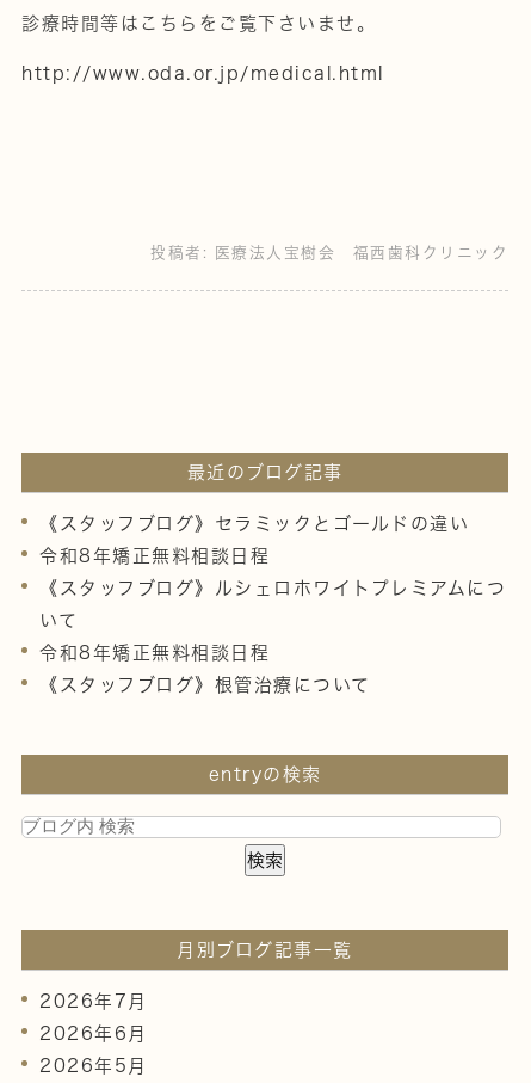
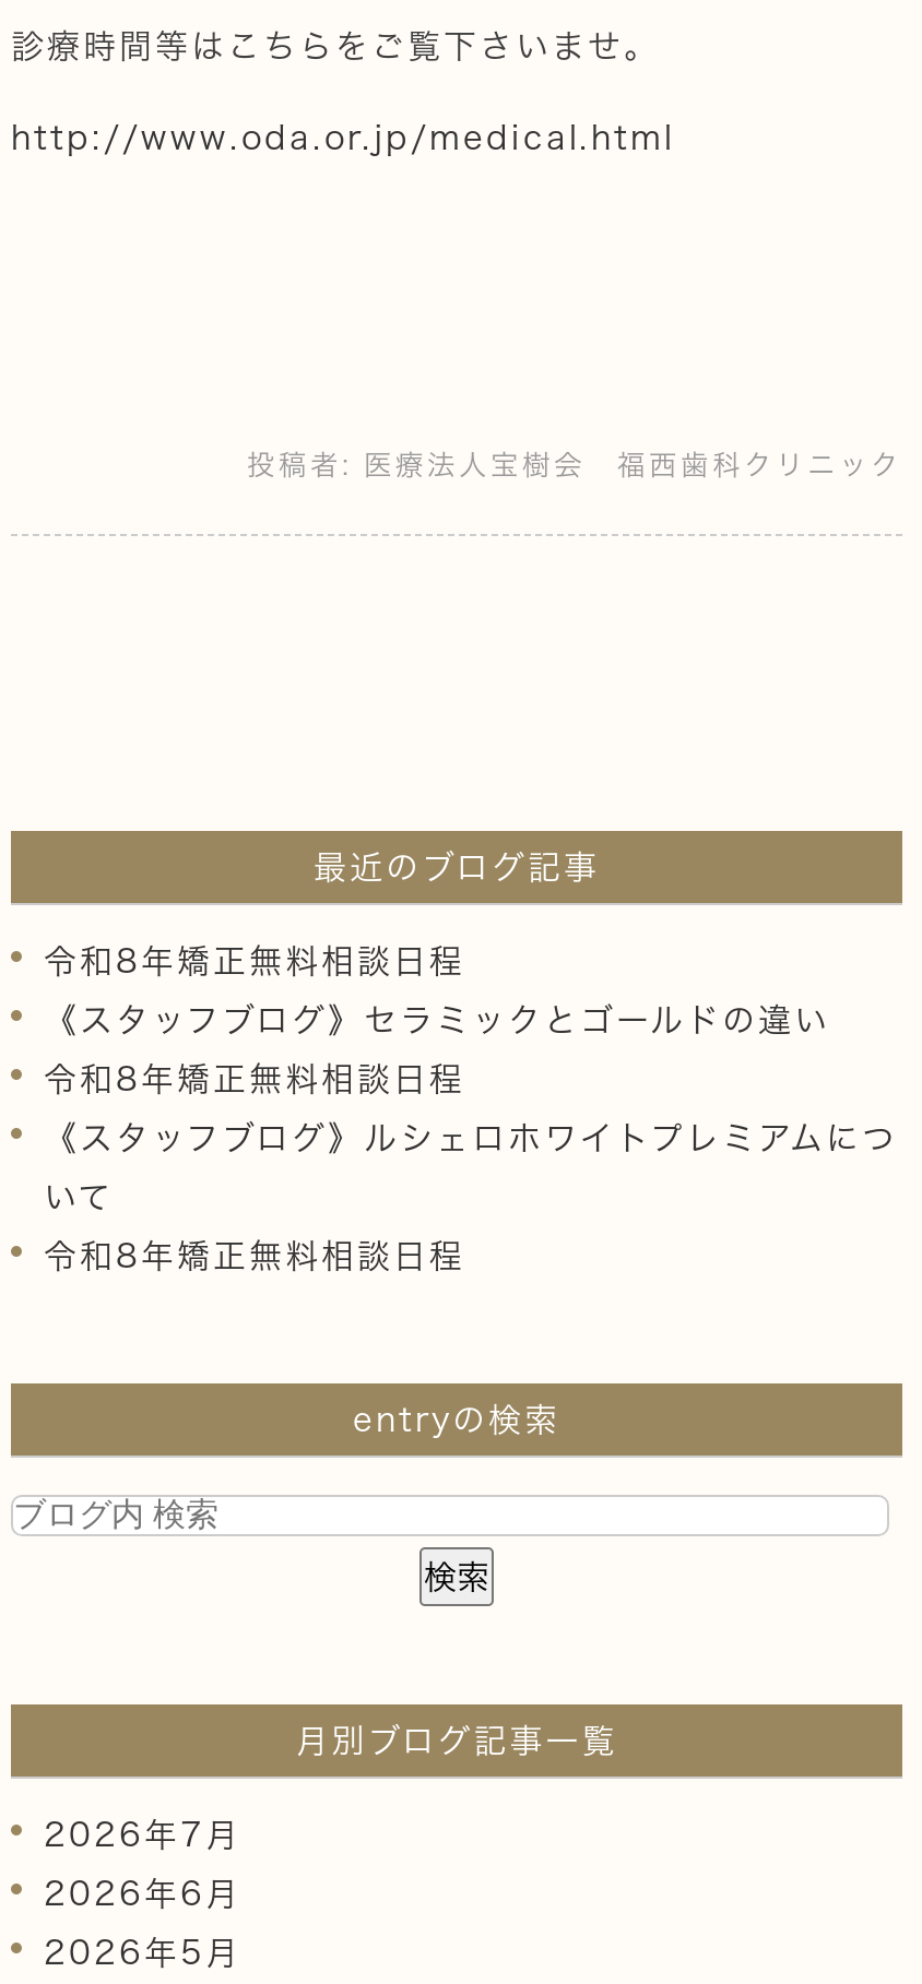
none -> [44,945,465,978] 令和8年矯正無料相談日程
moved [39,515,506,662] -> [44,1004,898,1273]: 《スタッフブログ》セラミックとゴールドの違い | 令和8年矯正無料相談日程 | 《スタッフブログ》ルシェロホワイトプレミアムにつ | いて | 令和8年矯正無料相談日程
[39,676,371,694] 《スタッフブログ》根管治療について -> none

